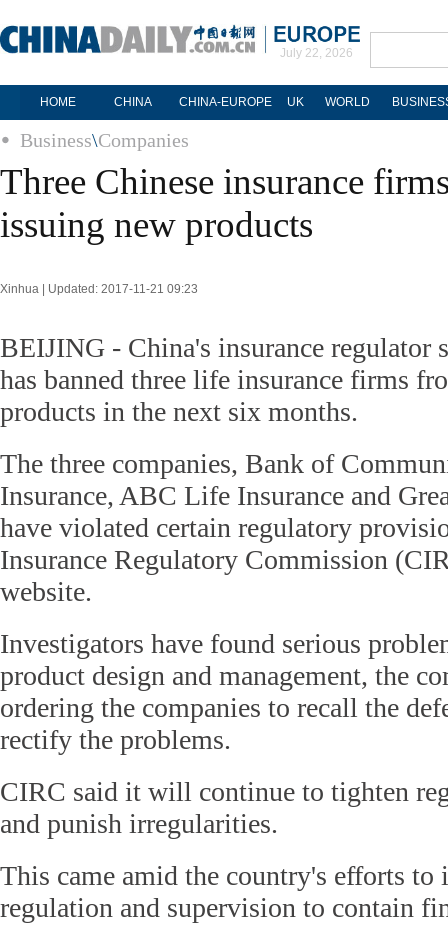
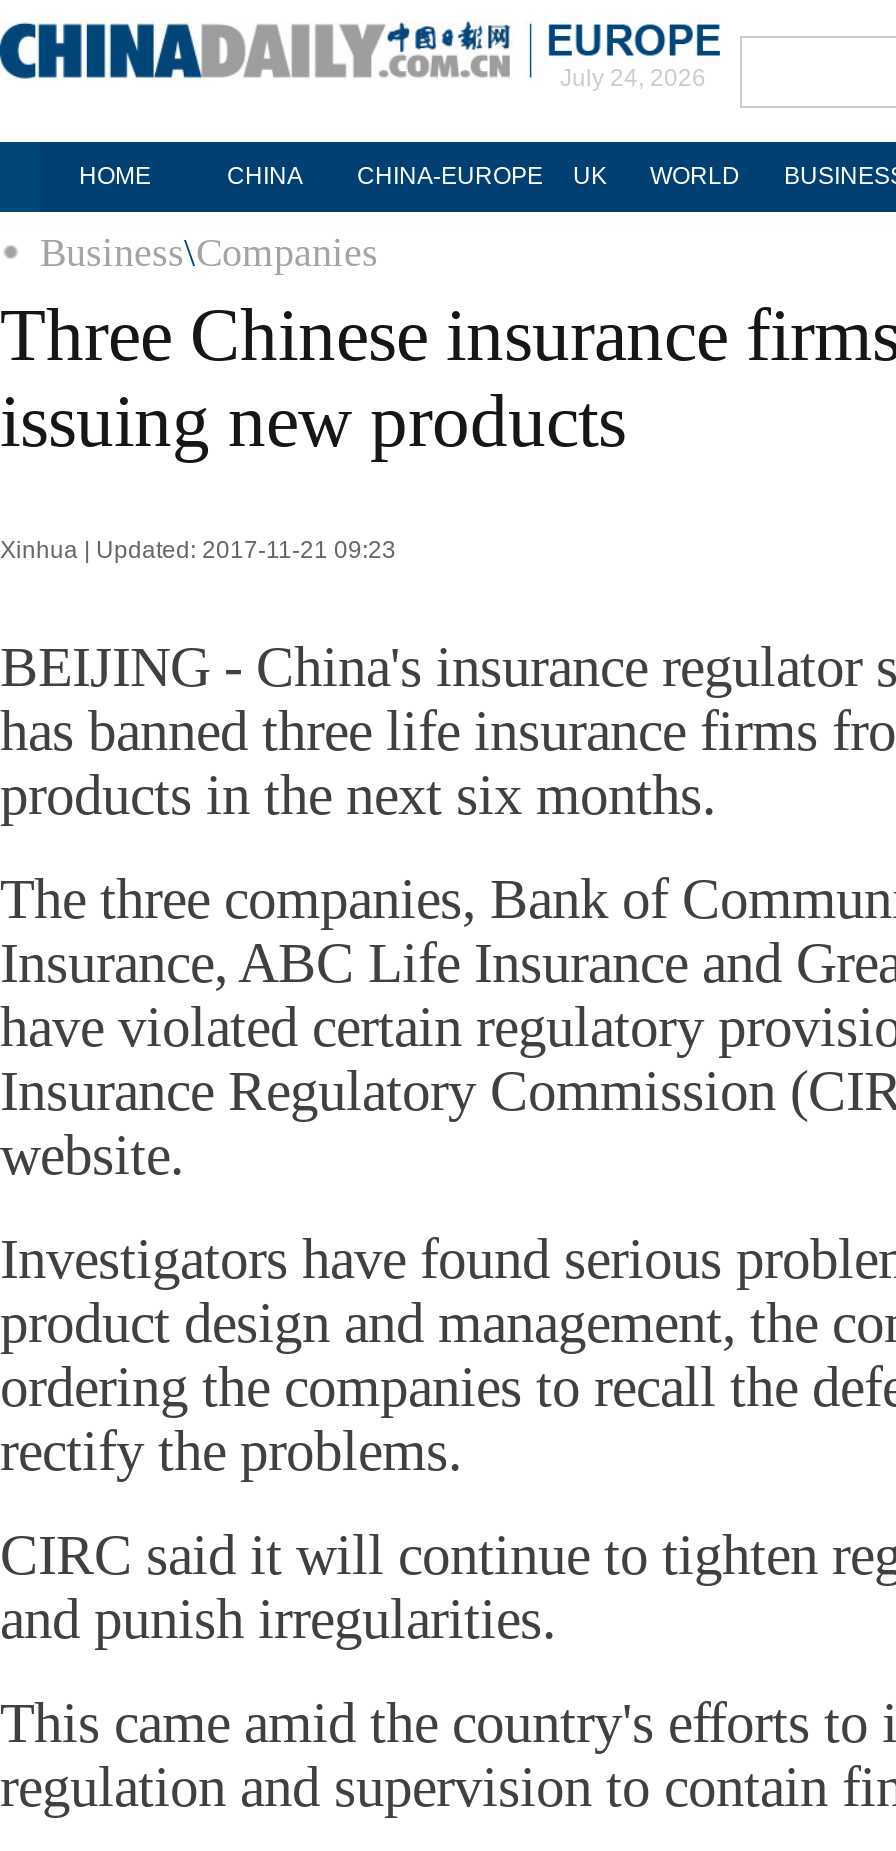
[280,46,353,60] July 22, 2026 -> [560,64,706,92] July 24, 2026

